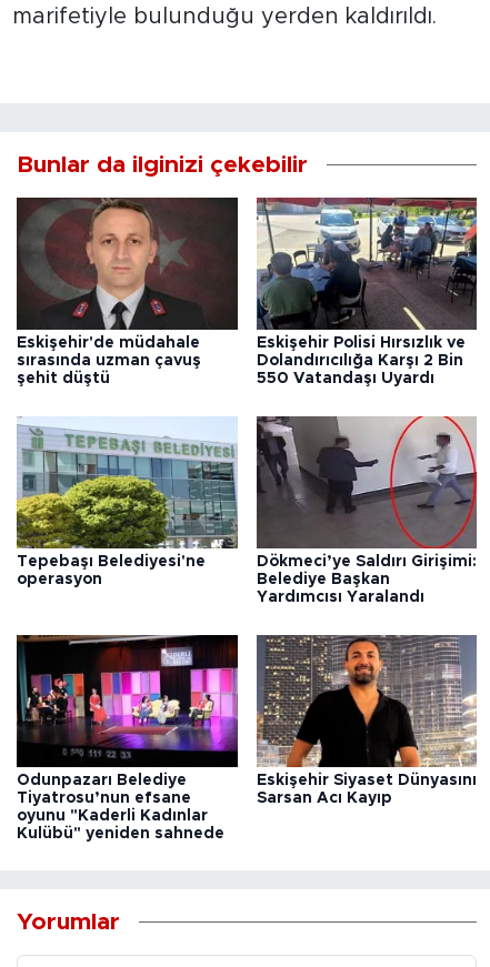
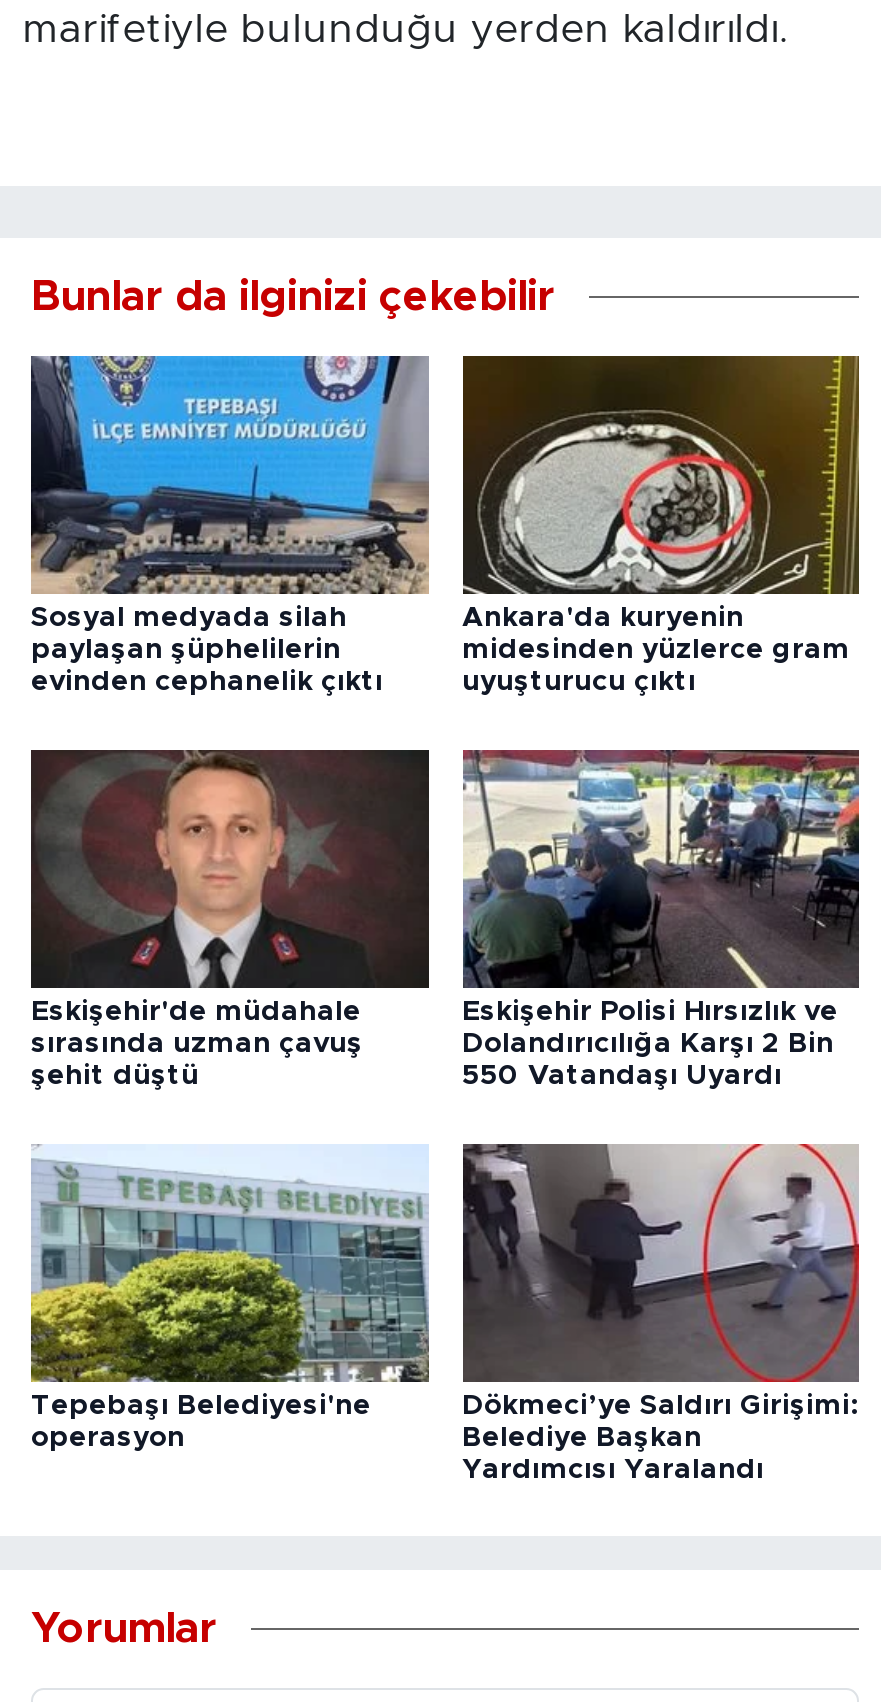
none -> [29,354,431,696] [image] | Sosyal medyada silah | paylaşan şüphelilerin | evinden cephanelik çıktı
none -> [461,356,861,696] [image] | Ankara'da kuryenin | midesinden yüzlerce gram | uyuşturucu çıktı
moved [17,197,476,605] -> [31,748,858,1484]: [image] | Eskişehir'de müdahale | sırasında uzman çavuş | ... | Belediye Başkan | Yardımcısı Yaralandı
[16,634,239,841] [image] | Odunpazarı Belediye | Tiyatrosu’nun efsane | oyunu "Kaderli Kadınlar | Kulübü" yeniden sahnede -> none
[256,634,477,806] [image] | Eskişehir Siyaset Dünyasını | Sarsan Acı Kayıp -> none

